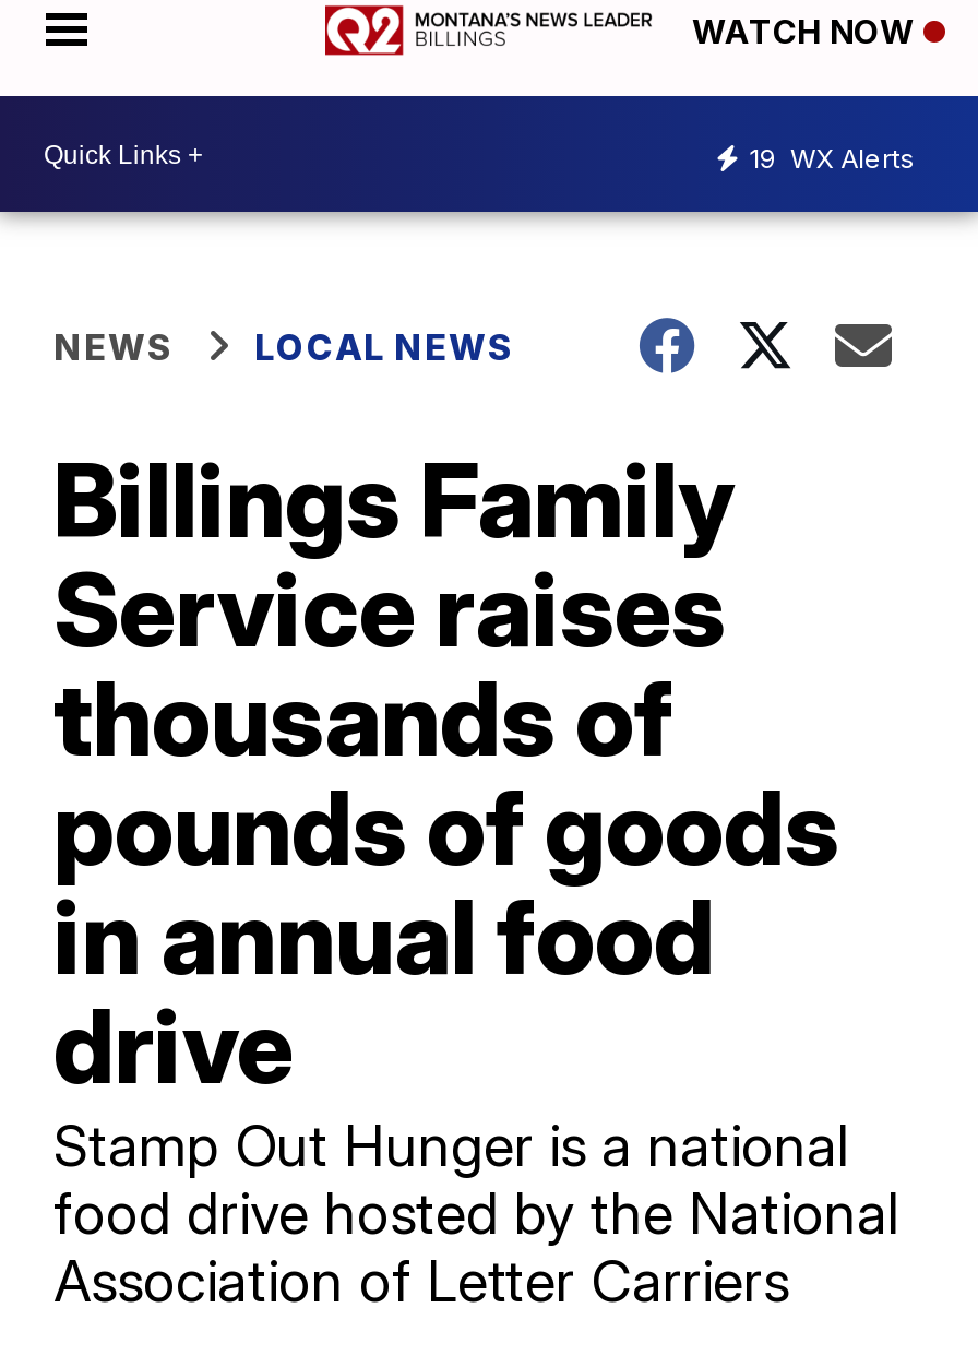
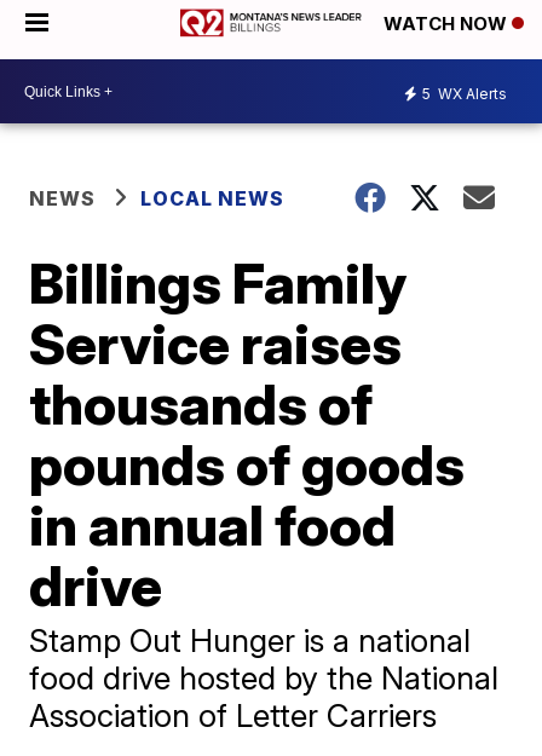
[749,141,915,174] 19 WX Alerts -> [422,84,507,102] 5 WX Alerts

